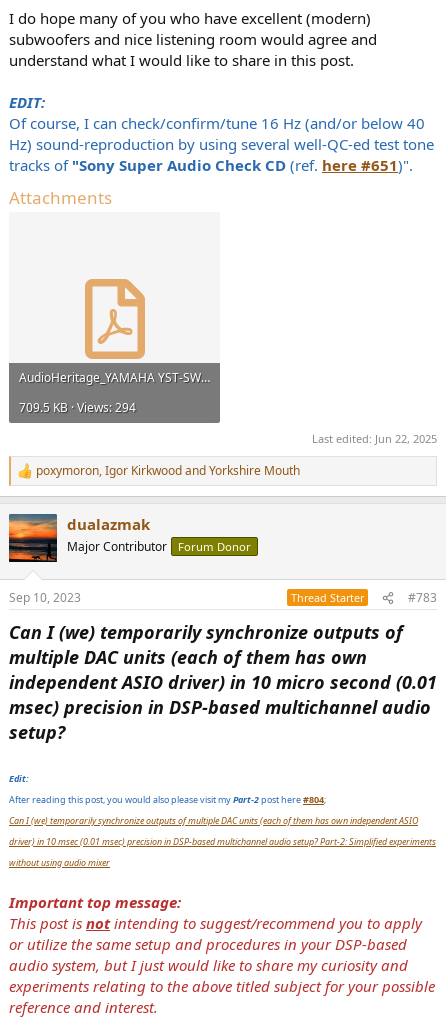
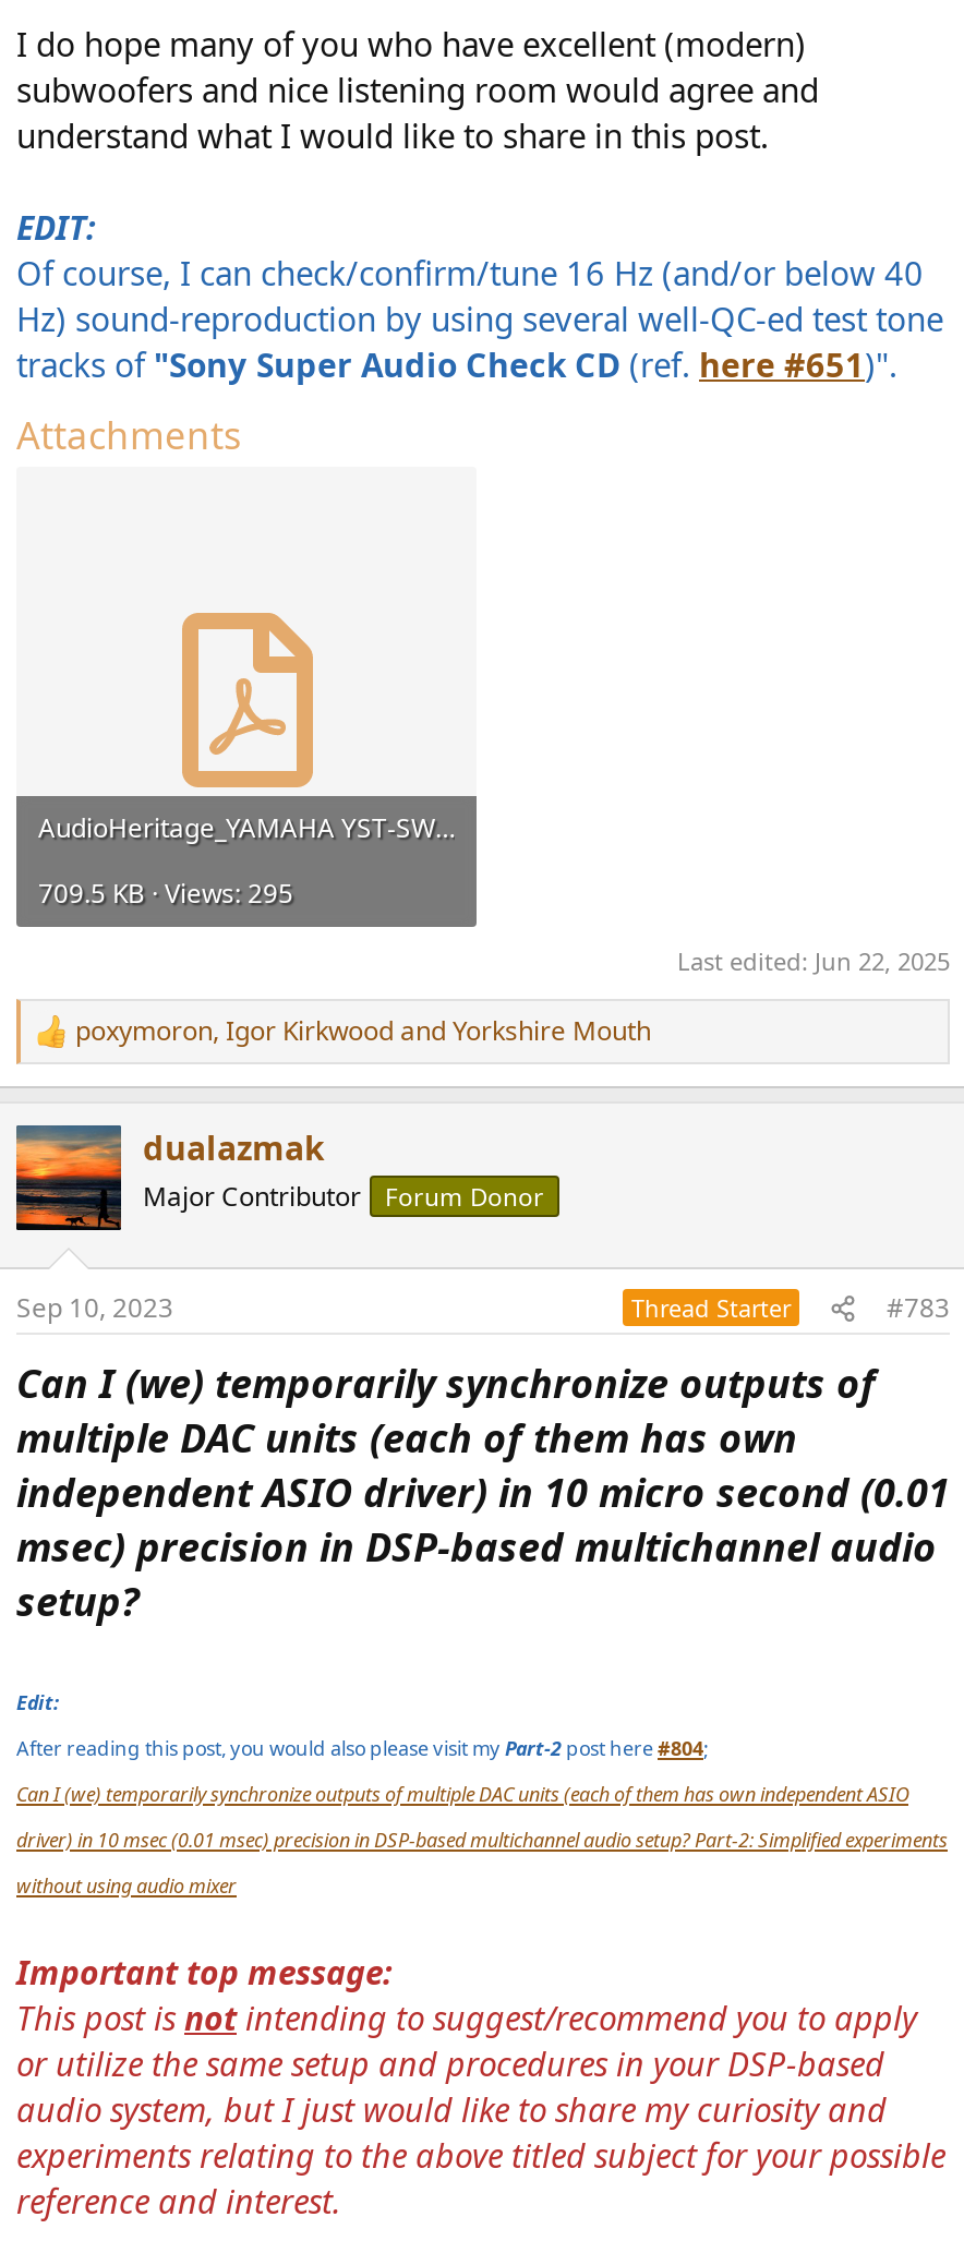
[19,399,136,416] 709.5 KB · Views: 294 -> [38,875,293,913] 709.5 KB · Views: 295

